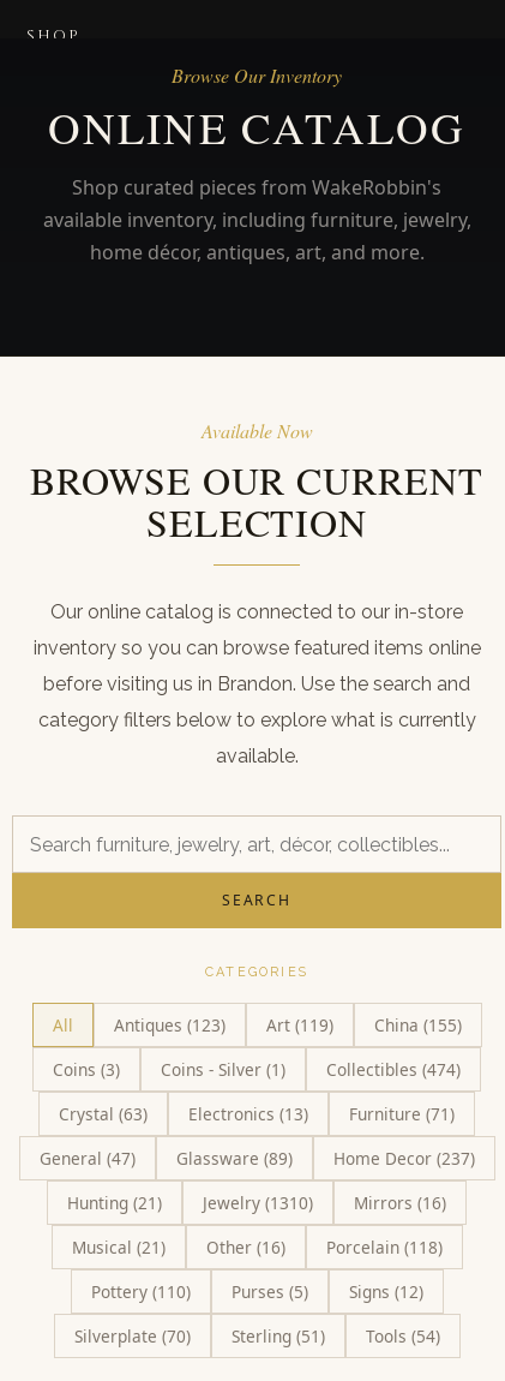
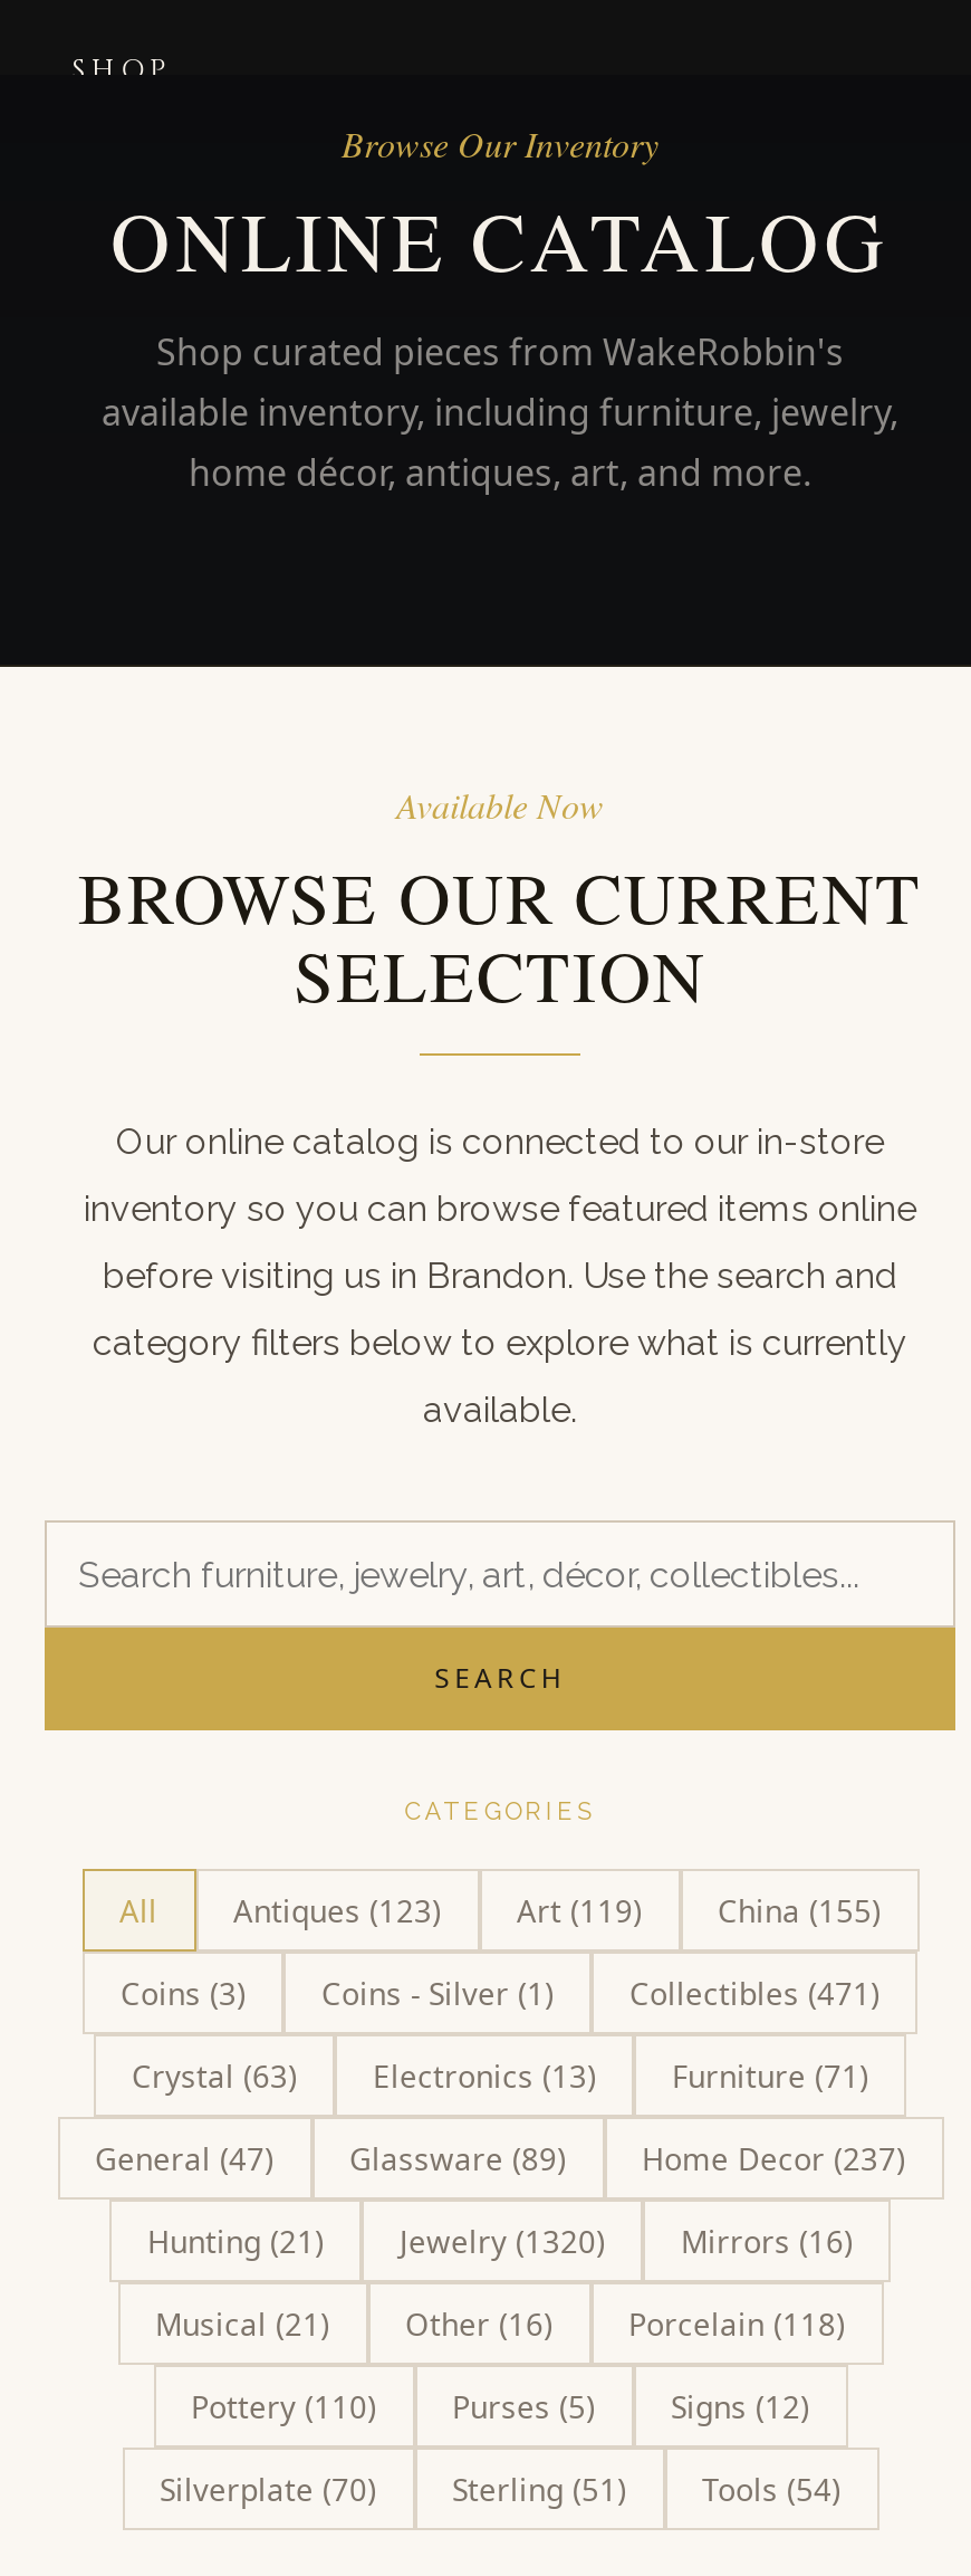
[326,1058,461,1081] Collectibles (474) -> [629,1972,879,2014] Collectibles (471)
[67,1191,446,1214] Hunting (21) Jewelry (1310) Mirrors (16) -> [147,2220,853,2262] Hunting (21) Jewelry (1320) Mirrors (16)

